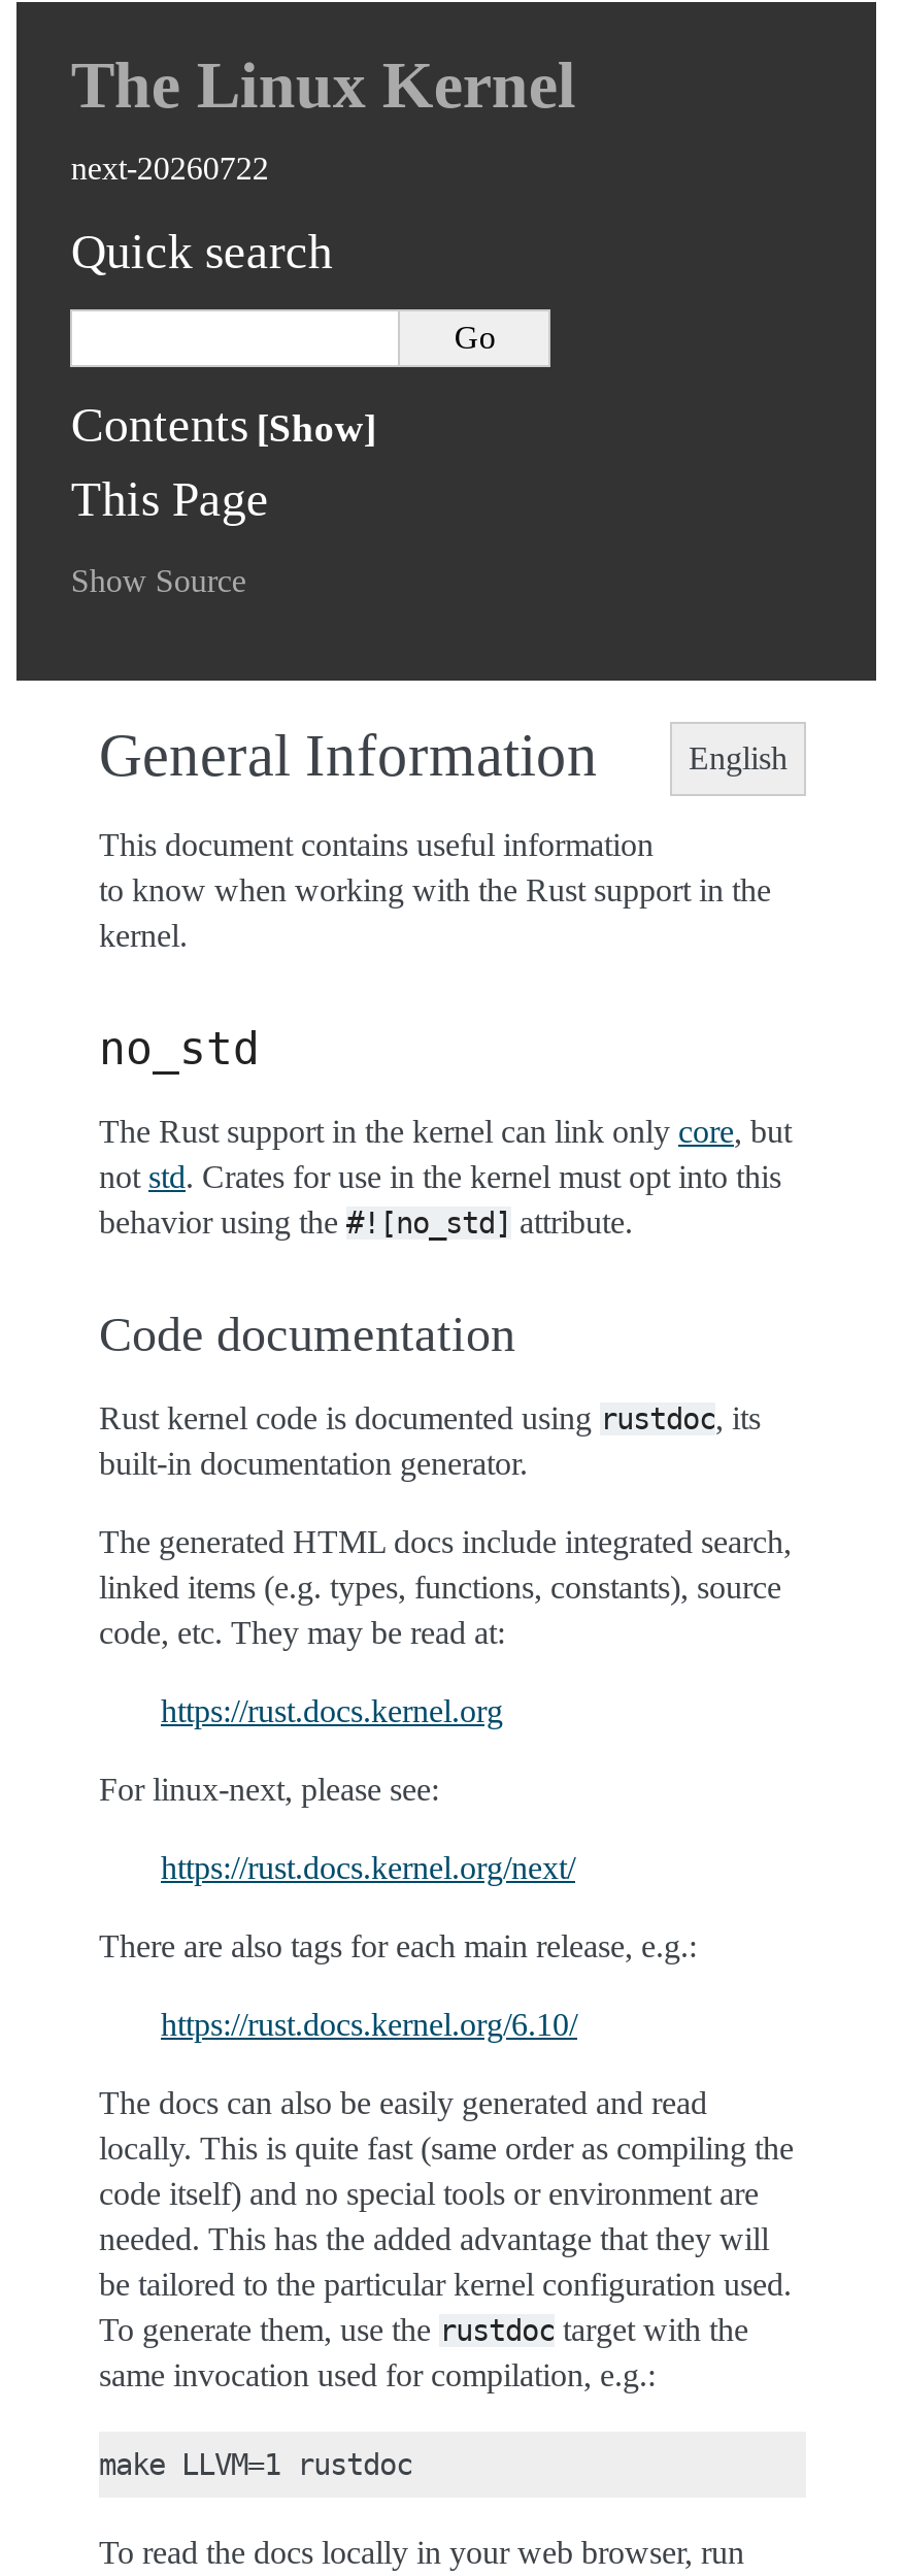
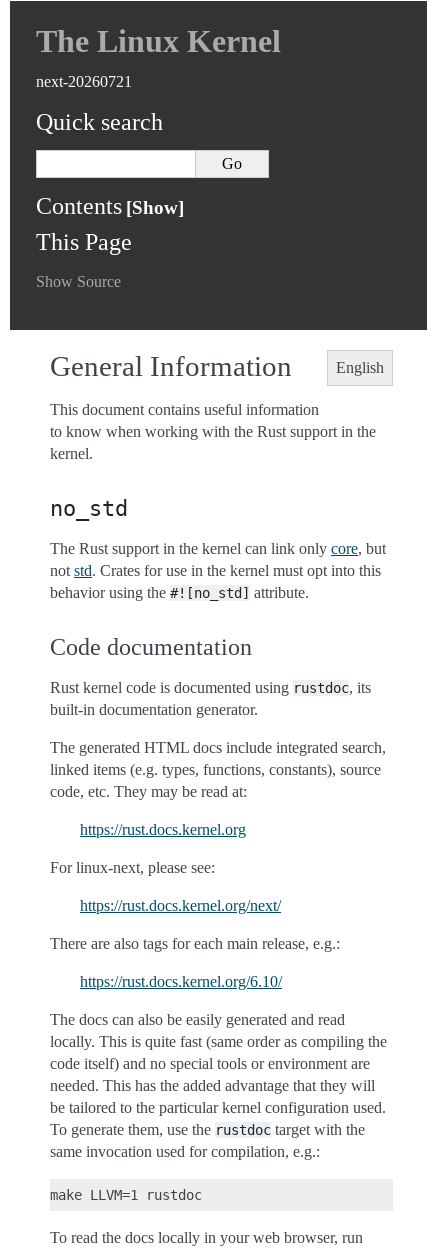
[71,151,269,186] next-20260722 -> [36,73,132,90] next-20260721

